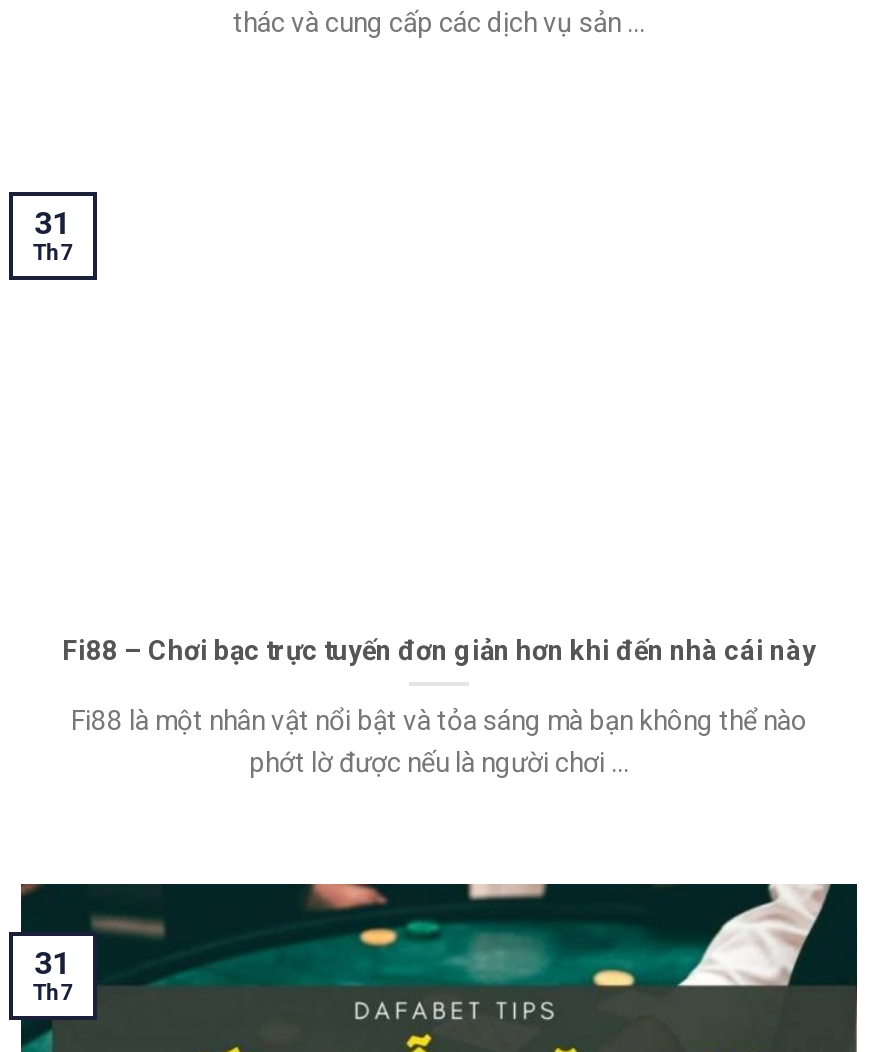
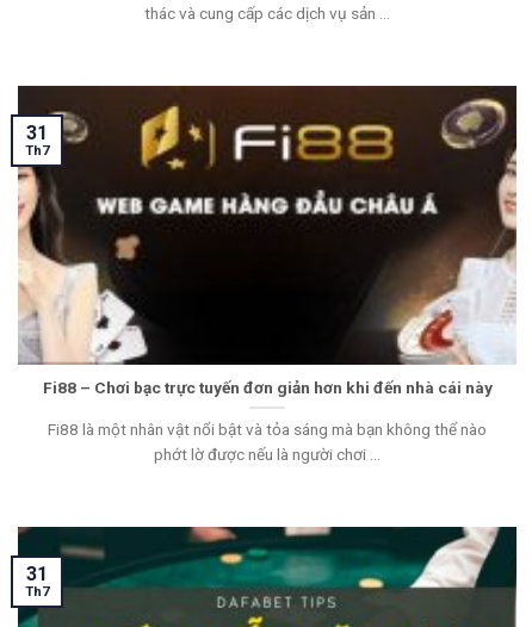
none -> [17,85,518,366] [image]

